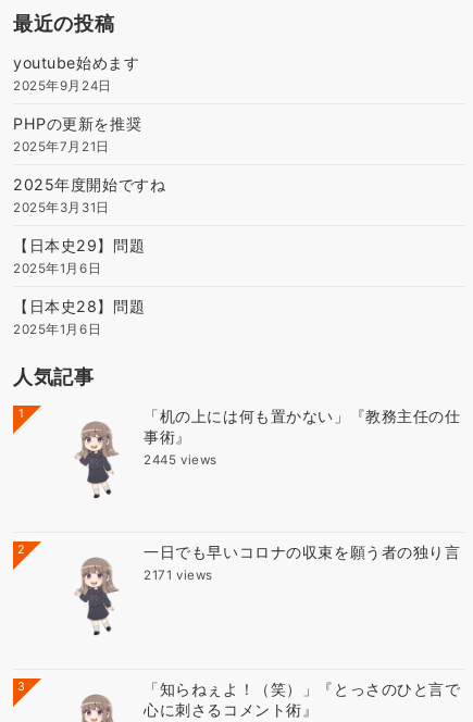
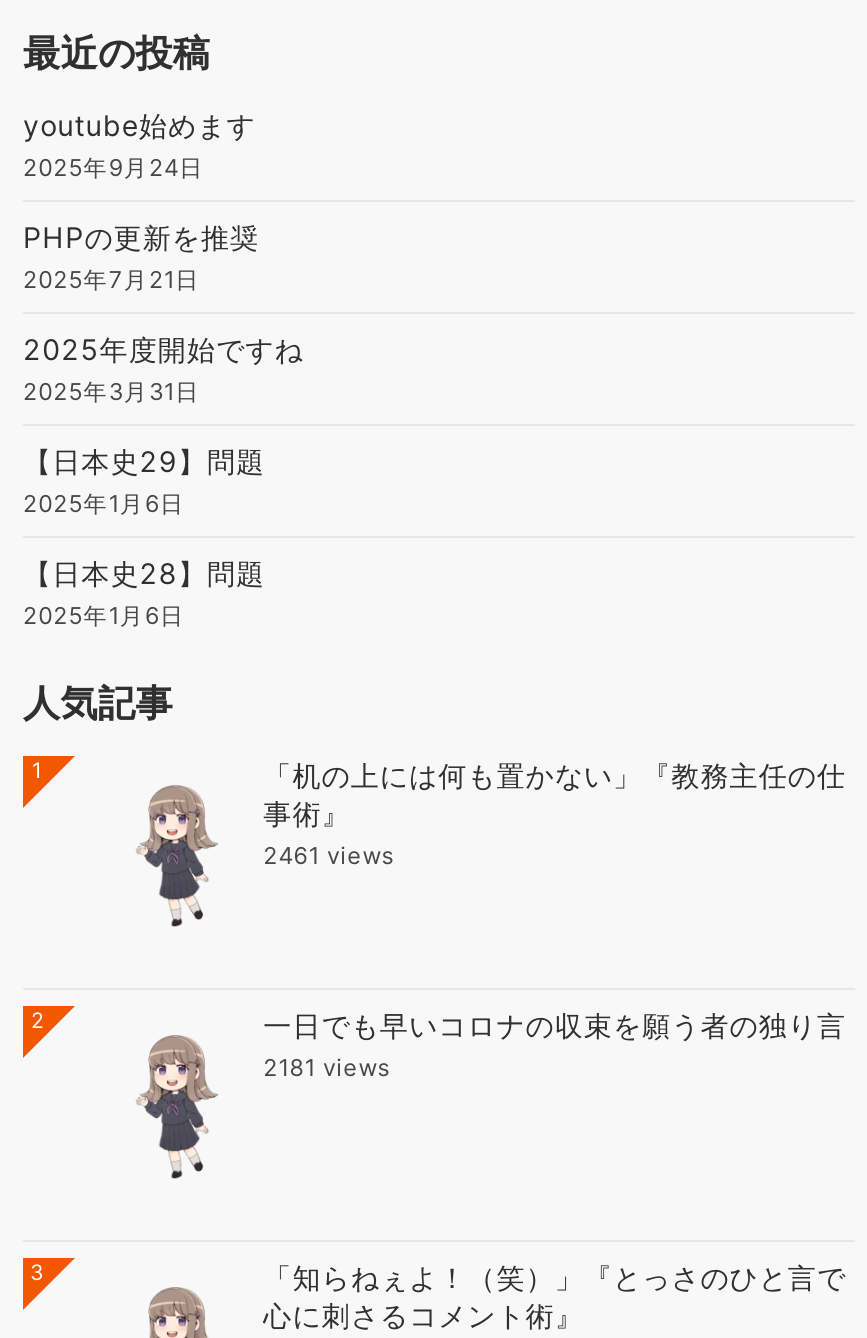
[144,452,217,467] 2445 views -> [263,842,395,870] 2461 views
[144,568,213,583] 2171 views -> [263,1055,391,1083] 2181 views

